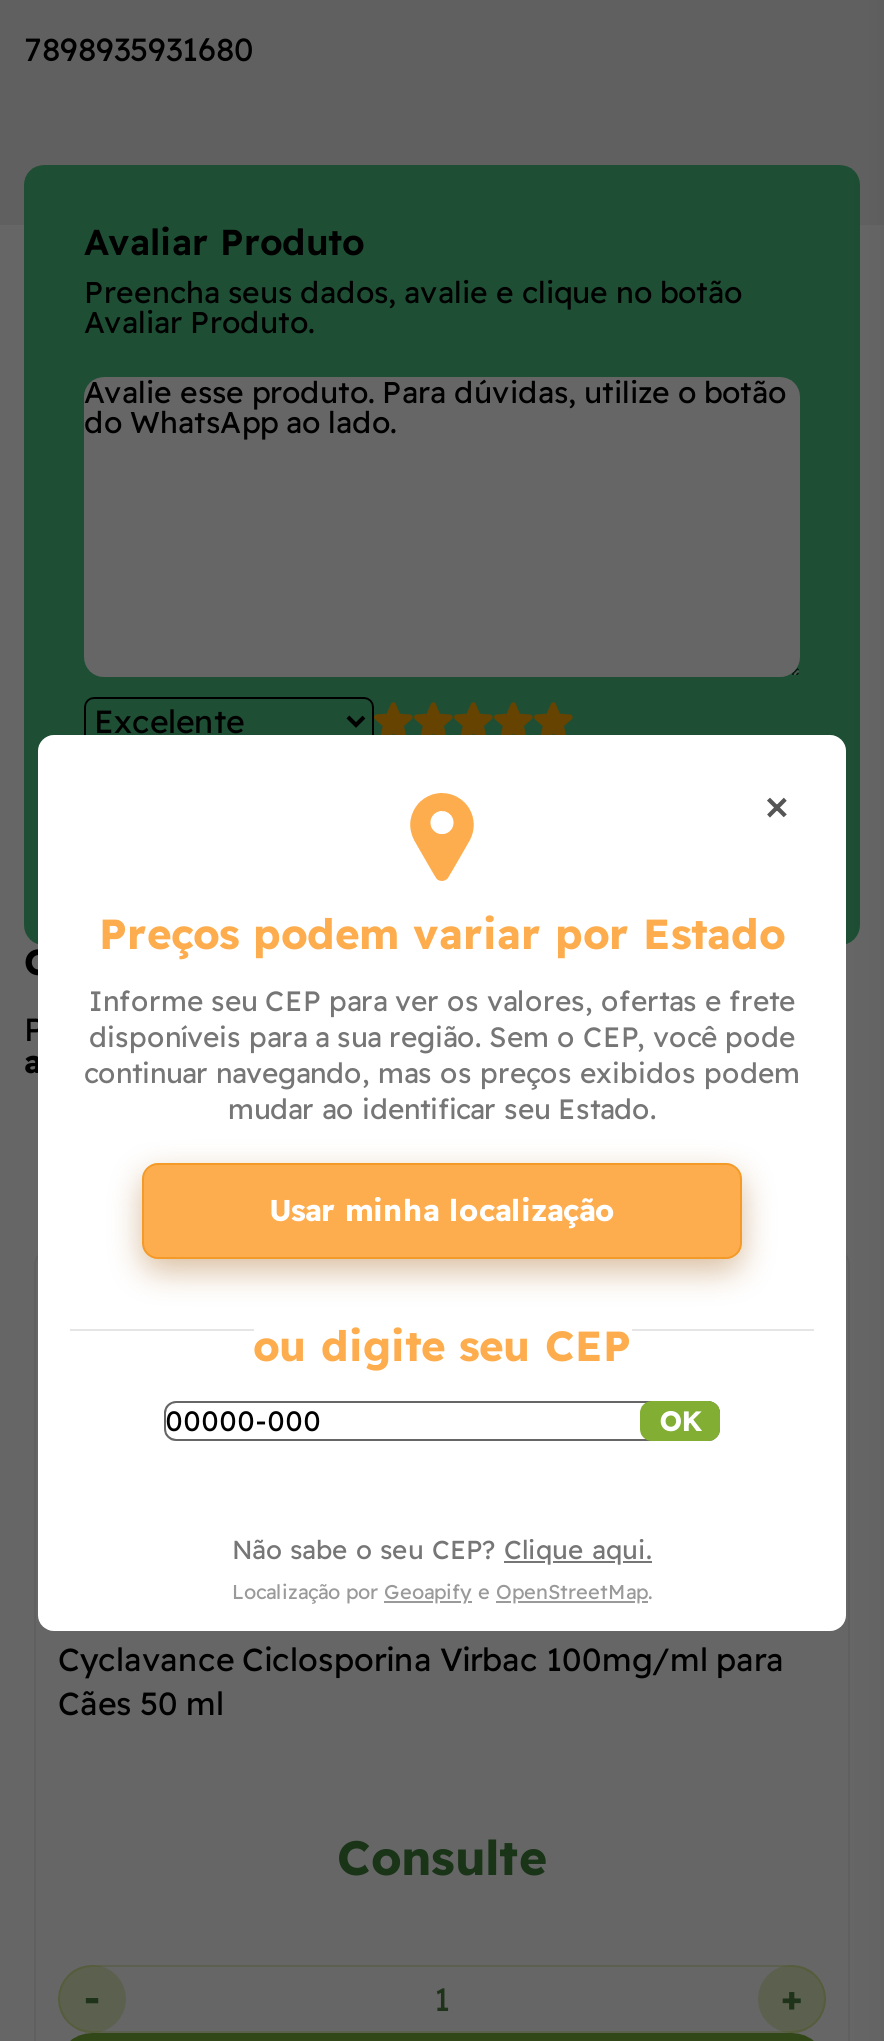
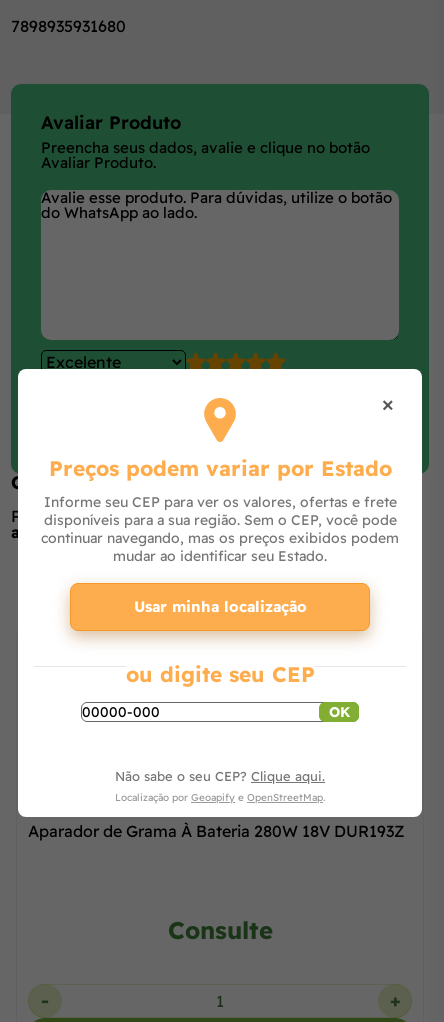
[58,1639,784,1723] Cyclavance Ciclosporina Virbac 100mg/ml para | Cães 50 ml -> [28,821,405,841] Aparador de Grama À Bateria 280W 18V DUR193Z

